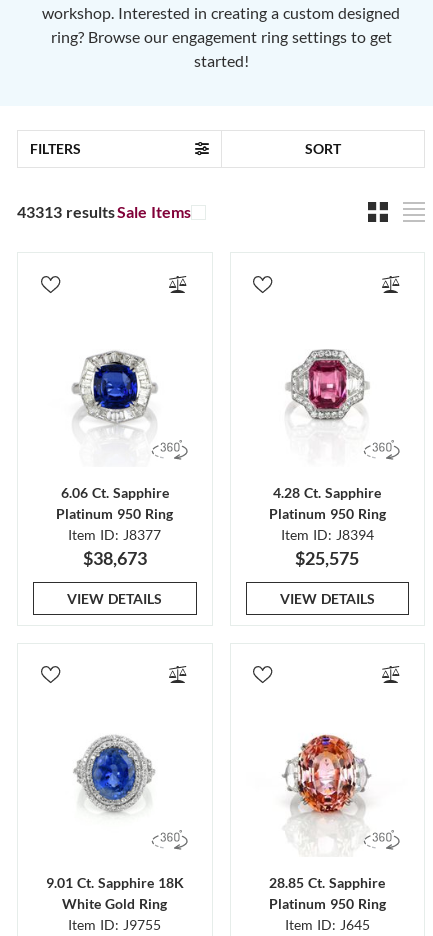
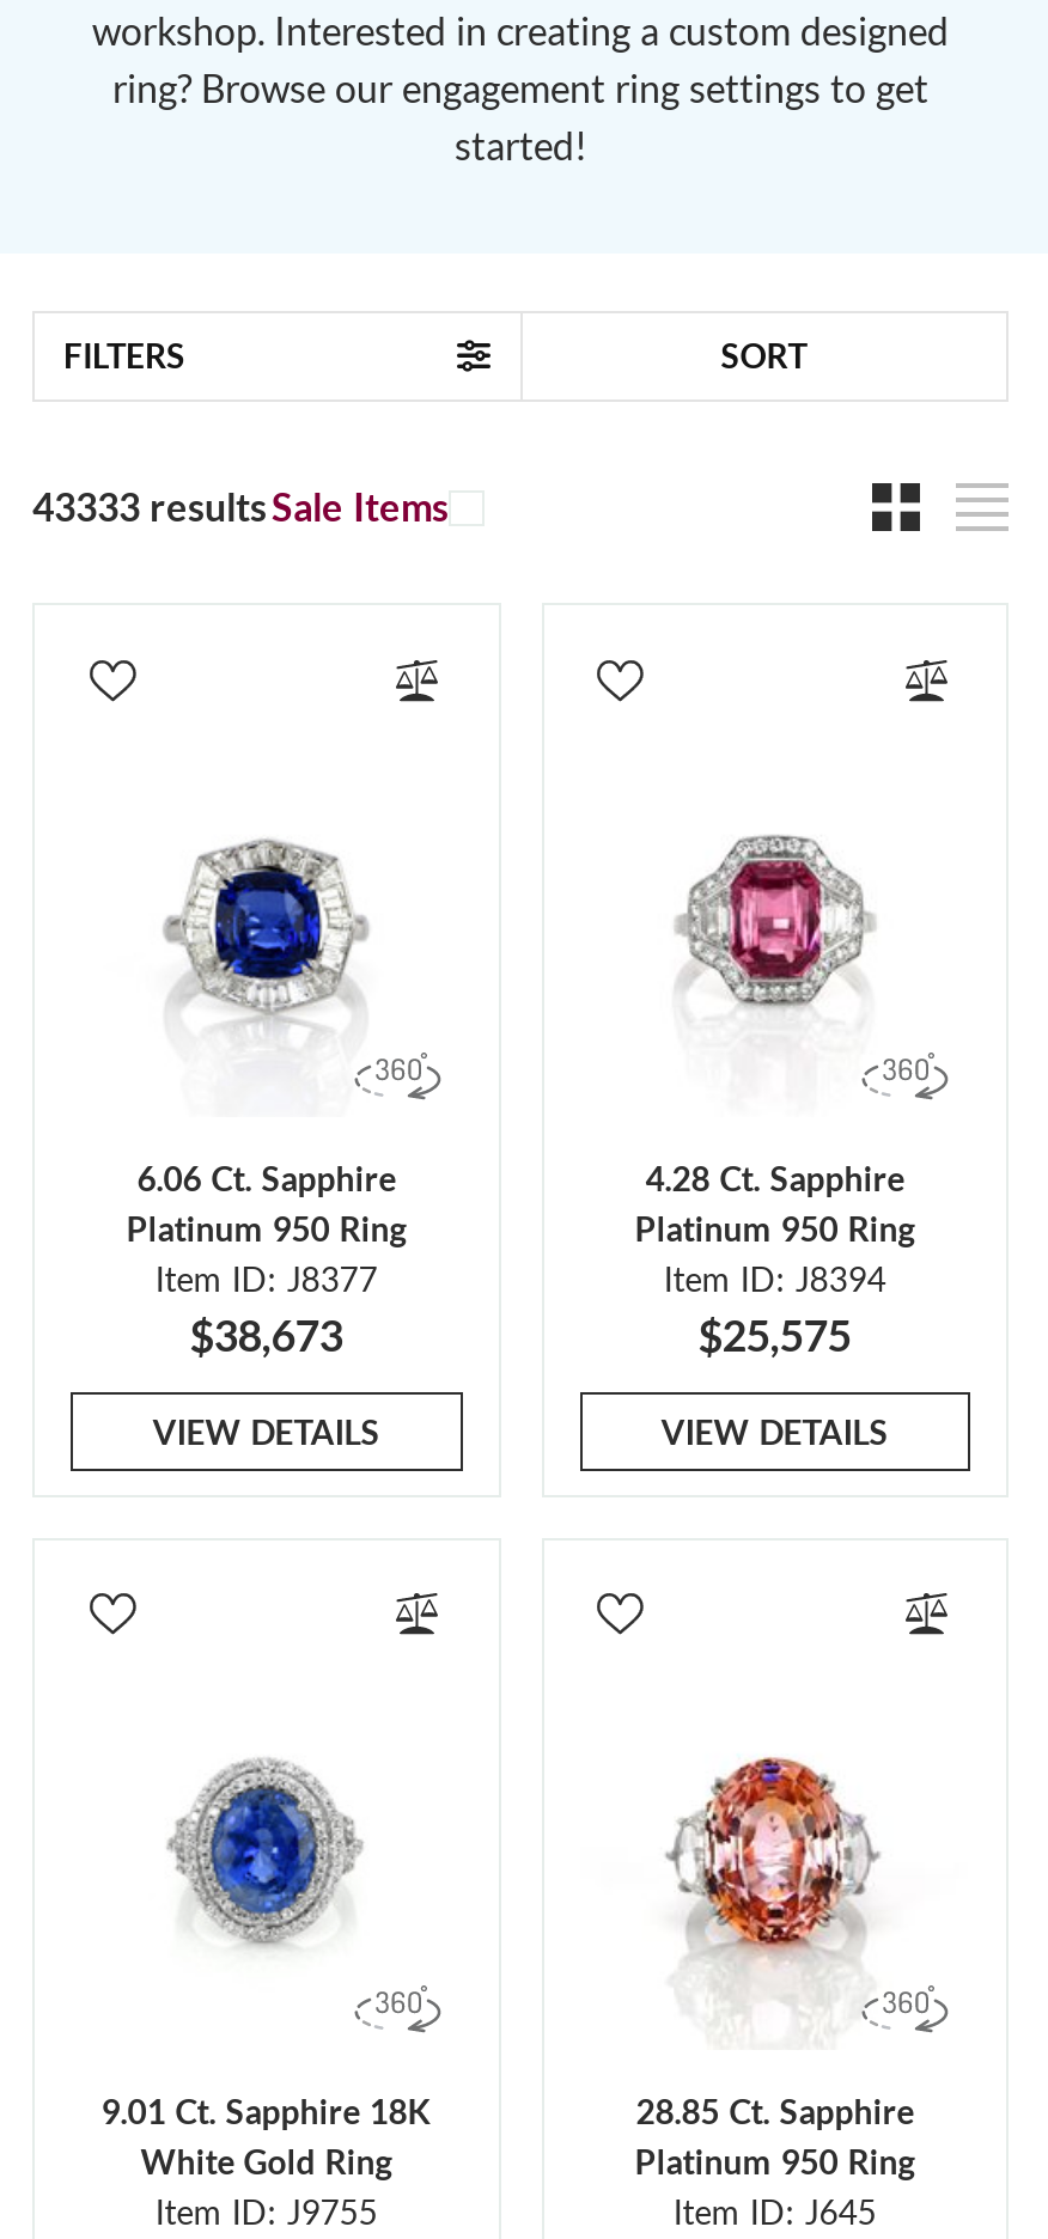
[17,201,191,221] 43313 results Sale Items -> [32,482,449,529] 43333 results Sale Items

